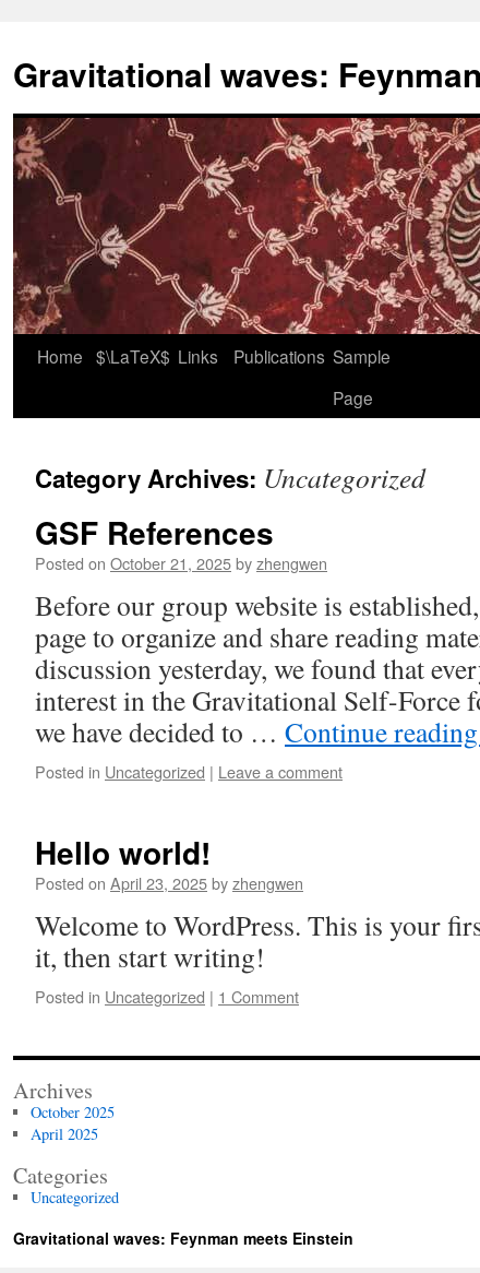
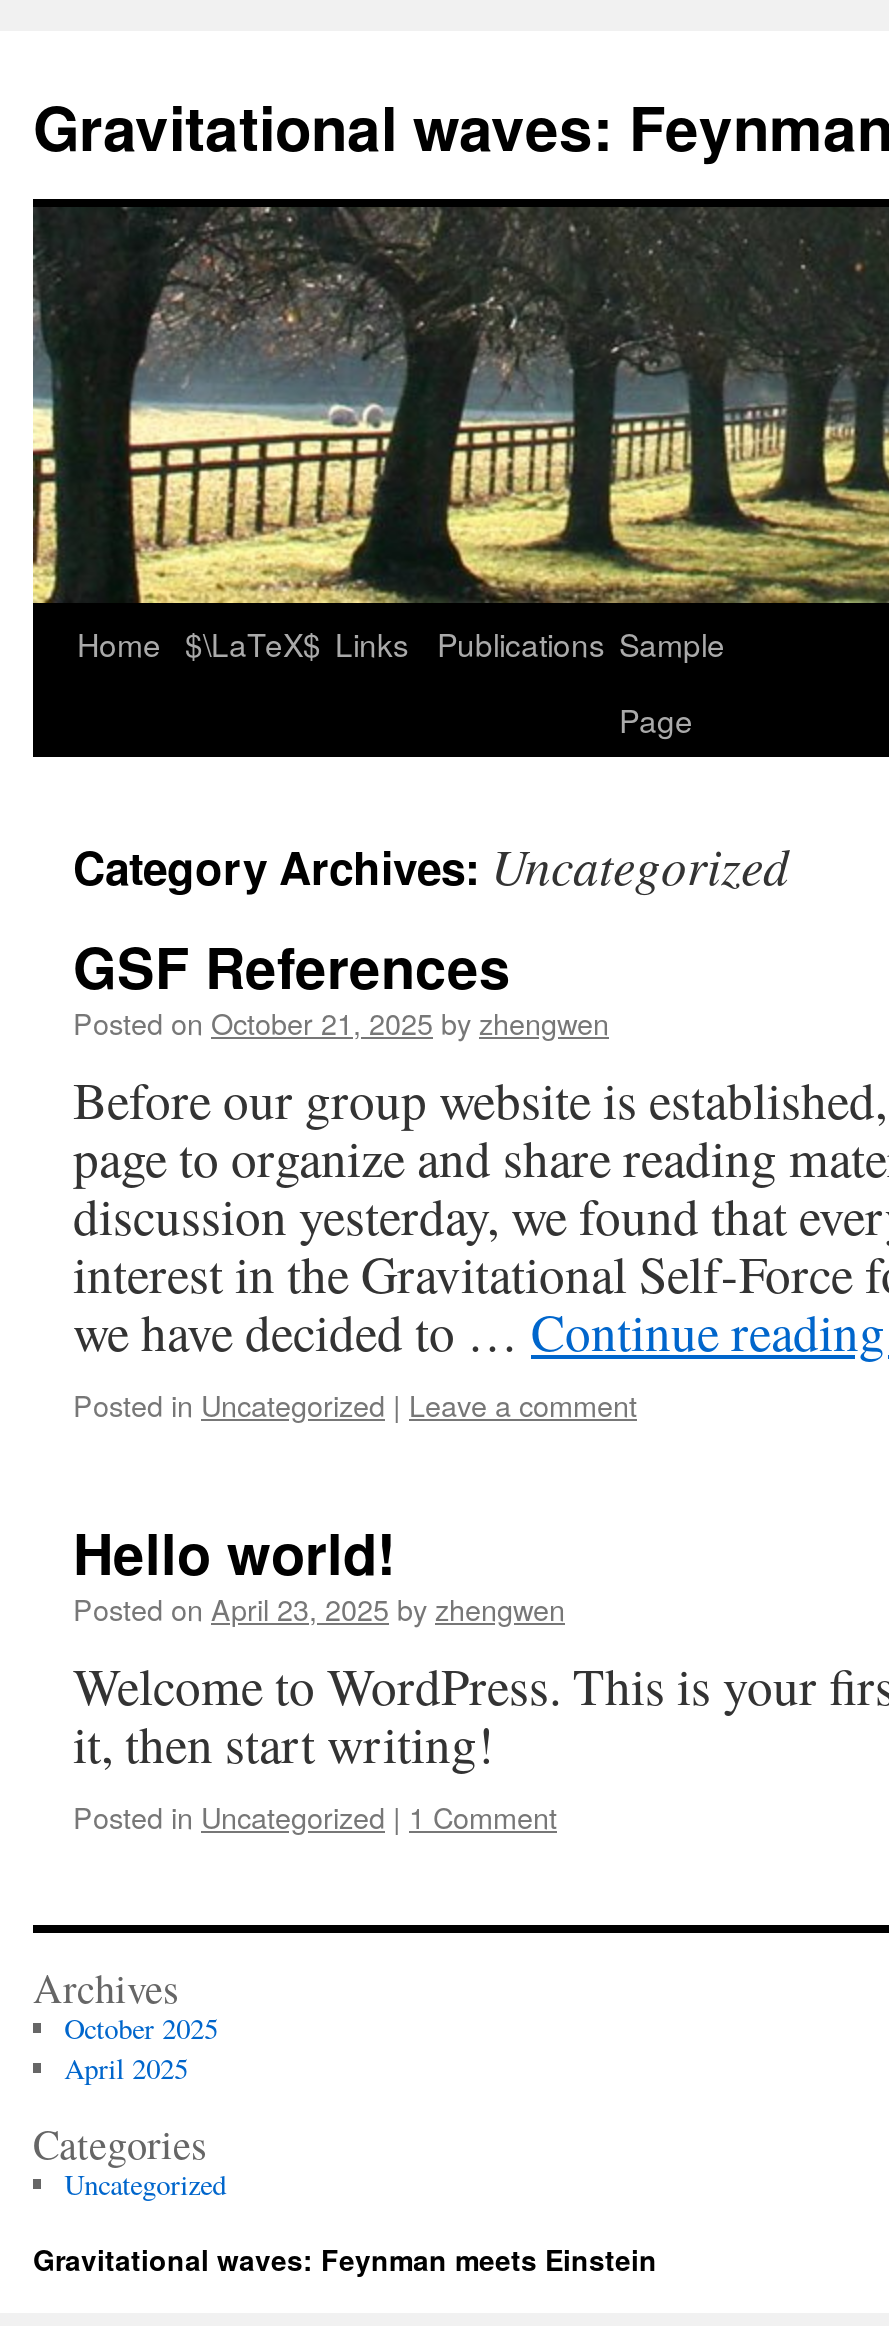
[12,117,477,335] [image] -> [31,207,883,605] [image]

